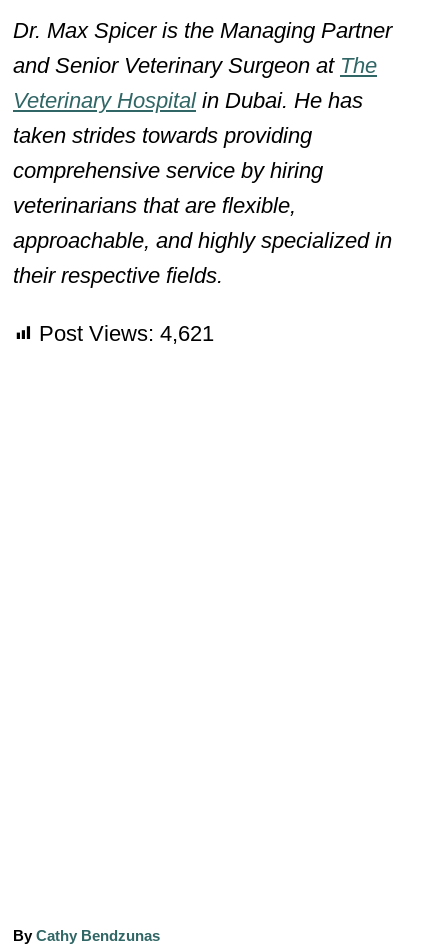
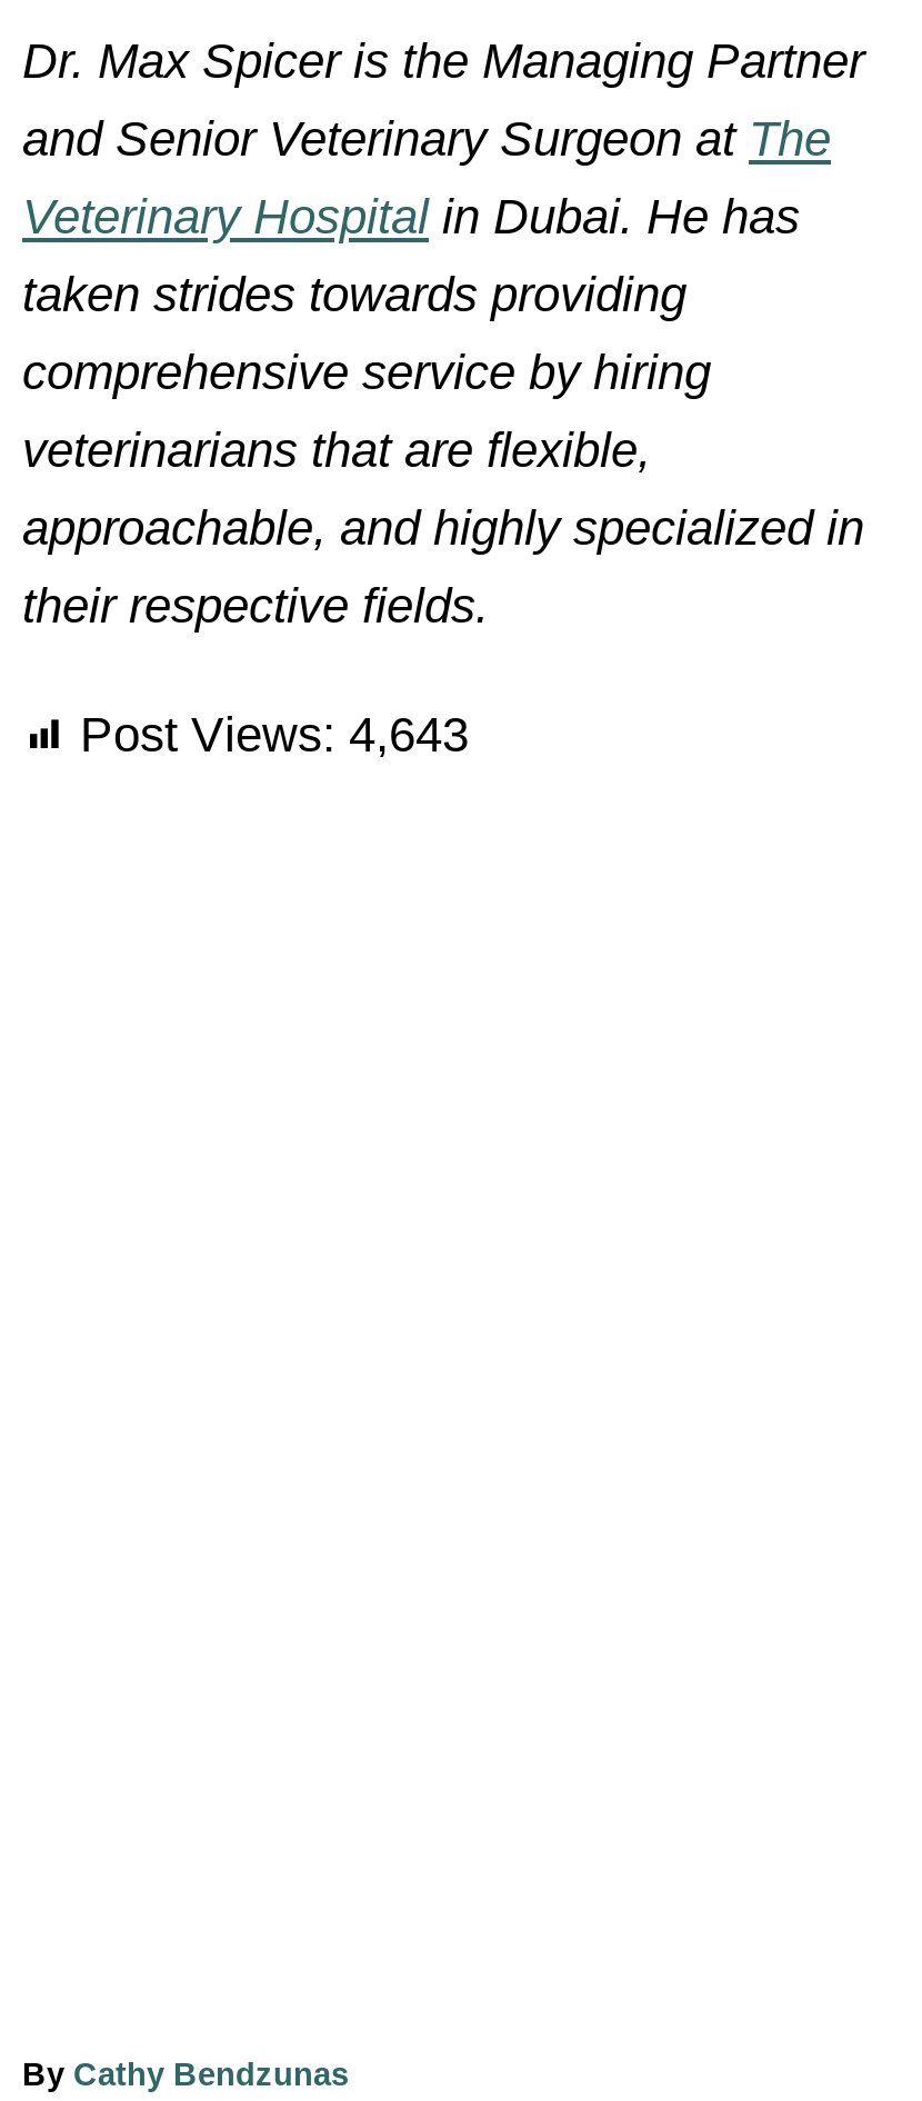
[39,320,214,345] Post Views: 4,621 -> [80,706,469,761] Post Views: 4,643

